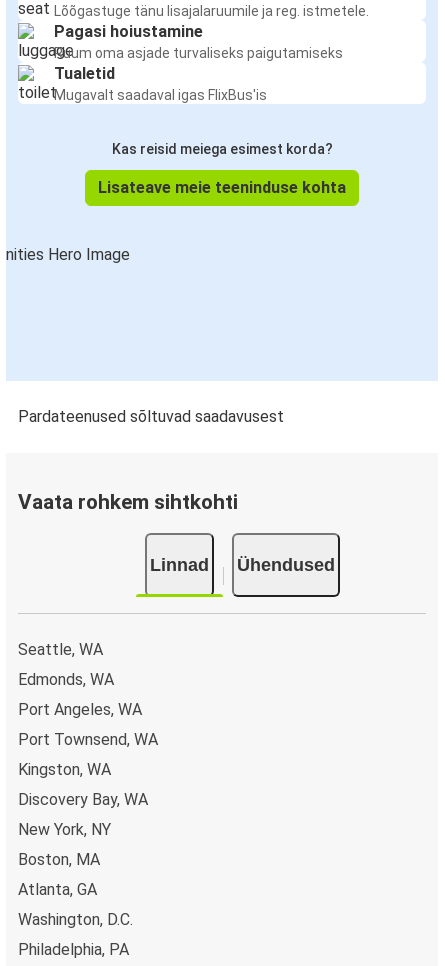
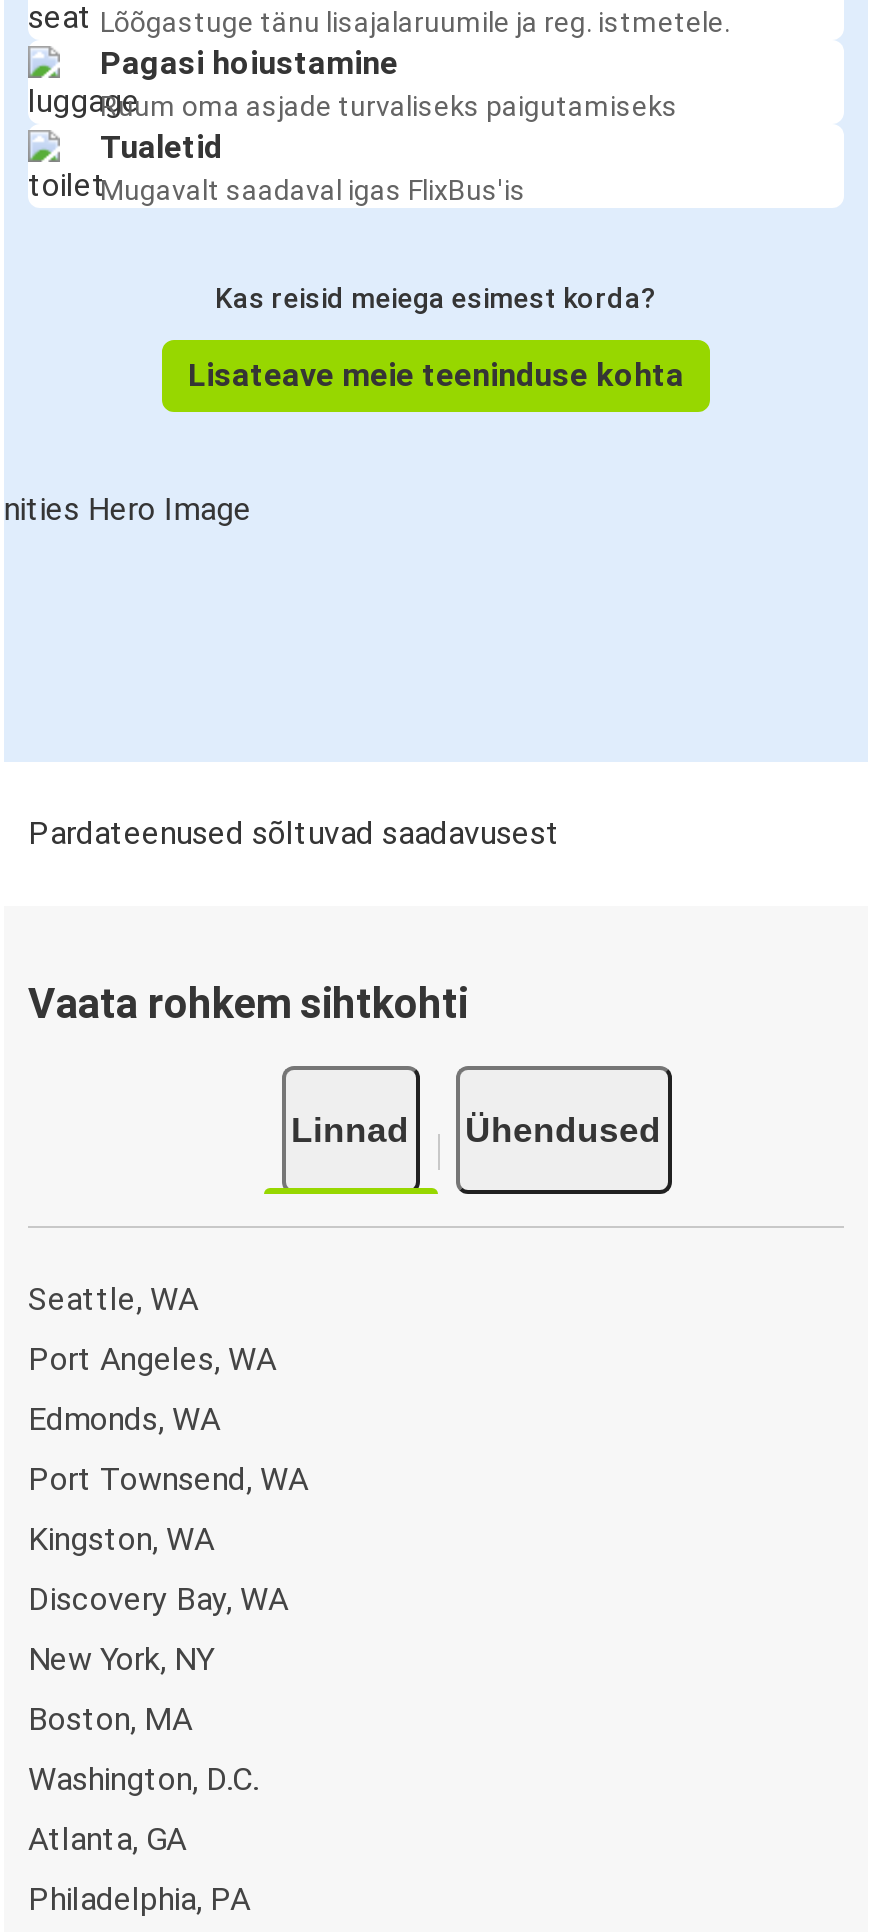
moved [18,670,114,689] -> [28,1400,220,1438]: Edmonds, WA
moved [18,700,142,719] -> [28,1340,276,1378]: Port Angeles, WA
moved [18,880,97,899] -> [28,1820,186,1858]: Atlanta, GA
moved [18,910,133,929] -> [28,1760,258,1798]: Washington, D.C.

